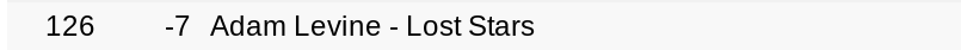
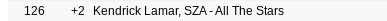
[165,10,535,43] -7 Adam Levine - Lost Stars -> [71,4,284,18] +2 Kendrick Lamar, SZA - All The Stars

